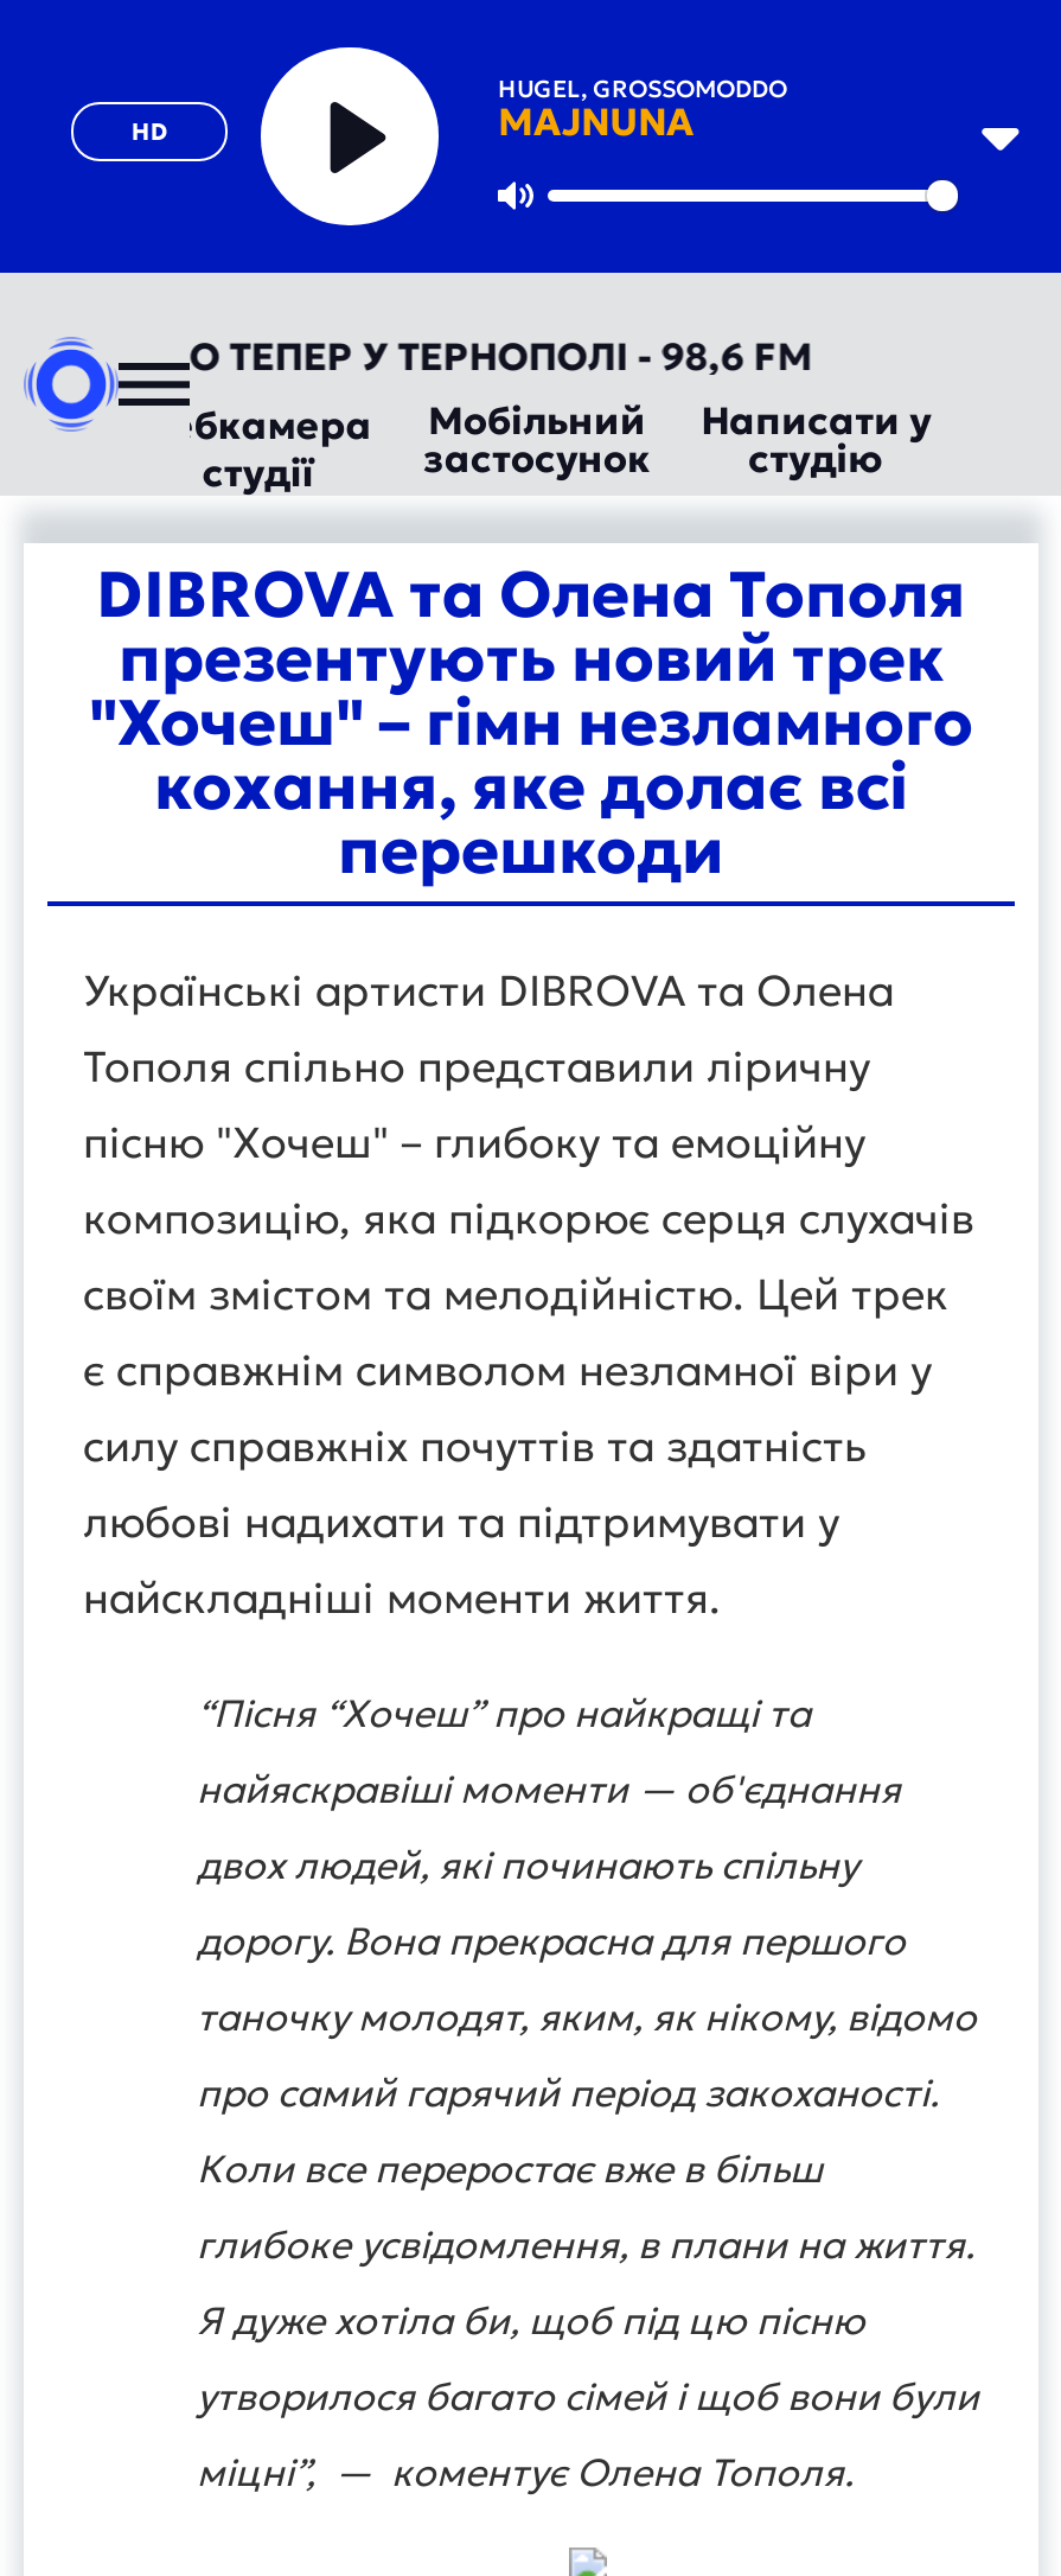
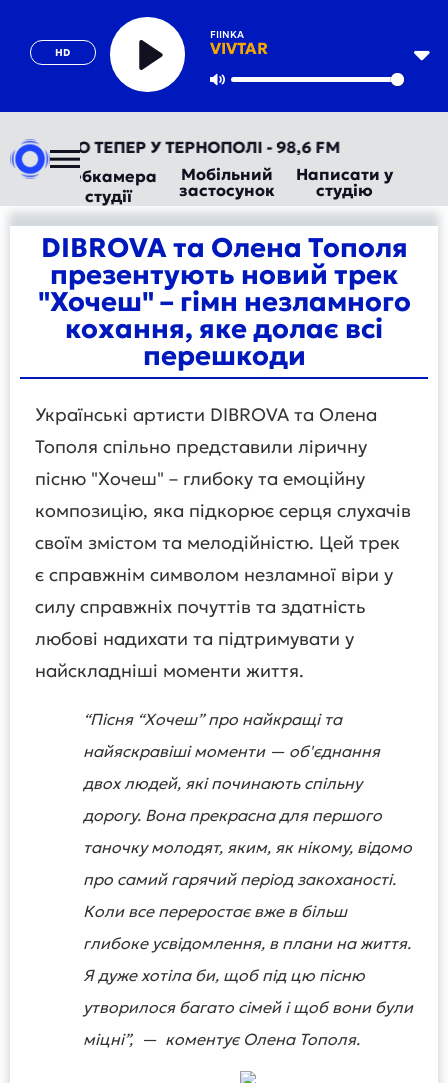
[498,74,787,145] HUGEL, GROSSOMODDO | MAJNUNA -> [210,28,268,58] FIINKA | VIVTAR

